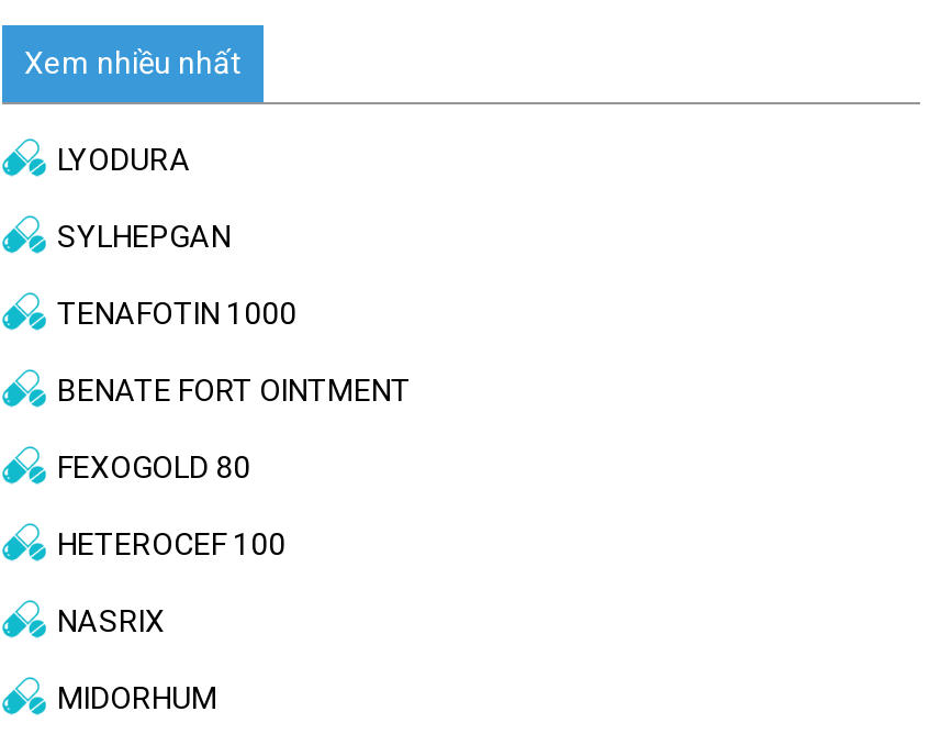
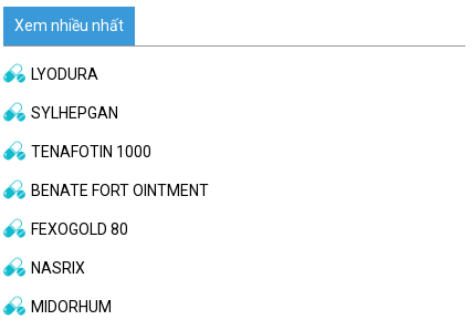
[57,526,285,561] HETEROCEF 100 -> none

